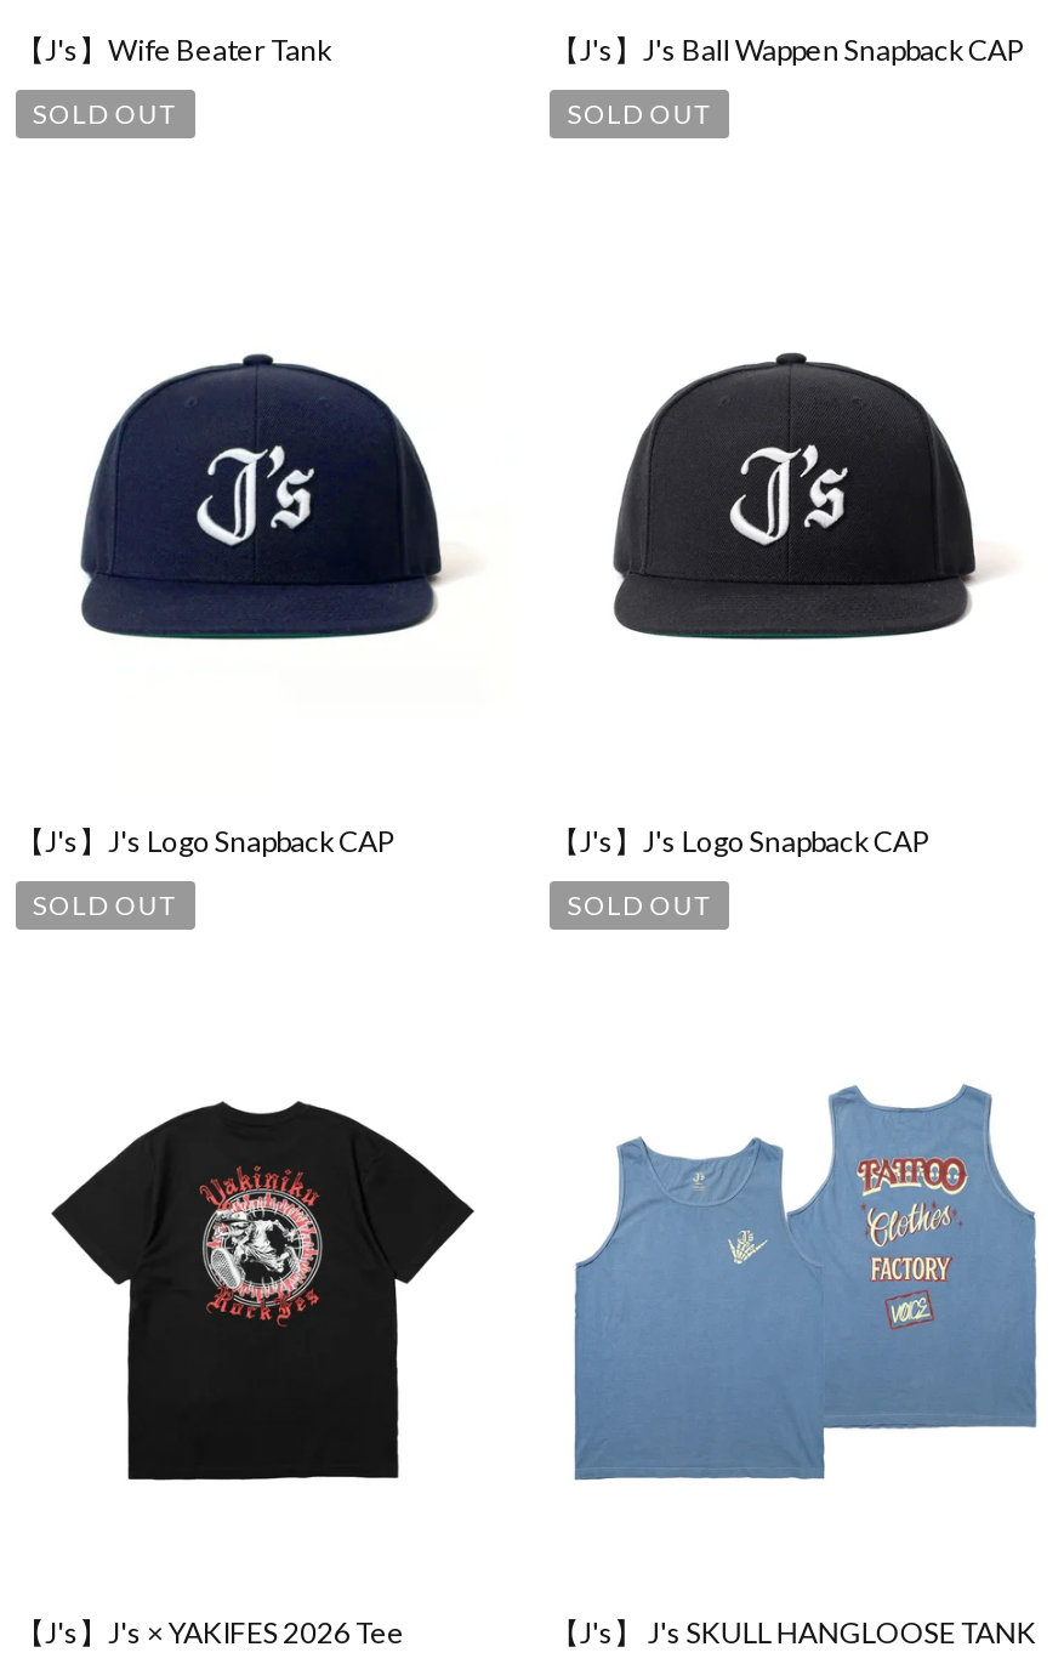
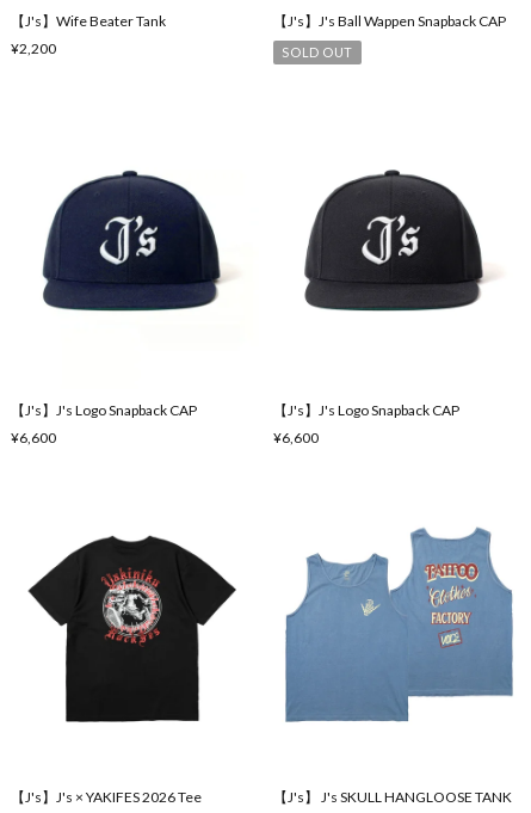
[33,97,177,128] SOLD OUT -> [11,39,56,57] ¥2,200
[33,888,177,920] SOLD OUT -> [11,428,56,446] ¥6,600
[568,888,712,920] SOLD OUT -> [274,428,319,446] ¥6,600

